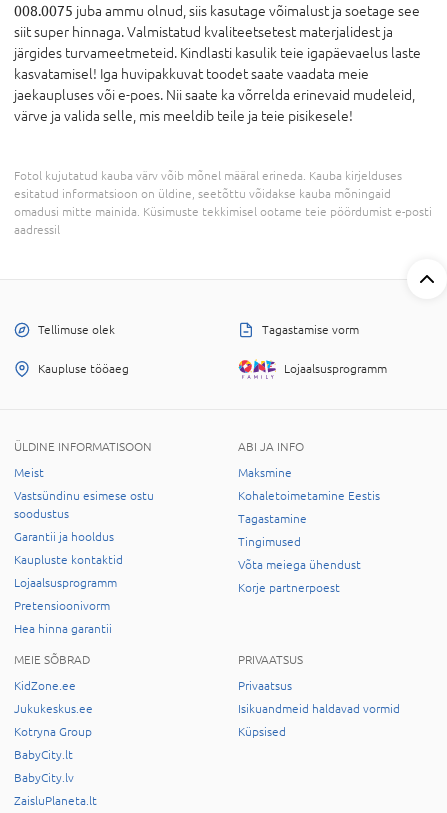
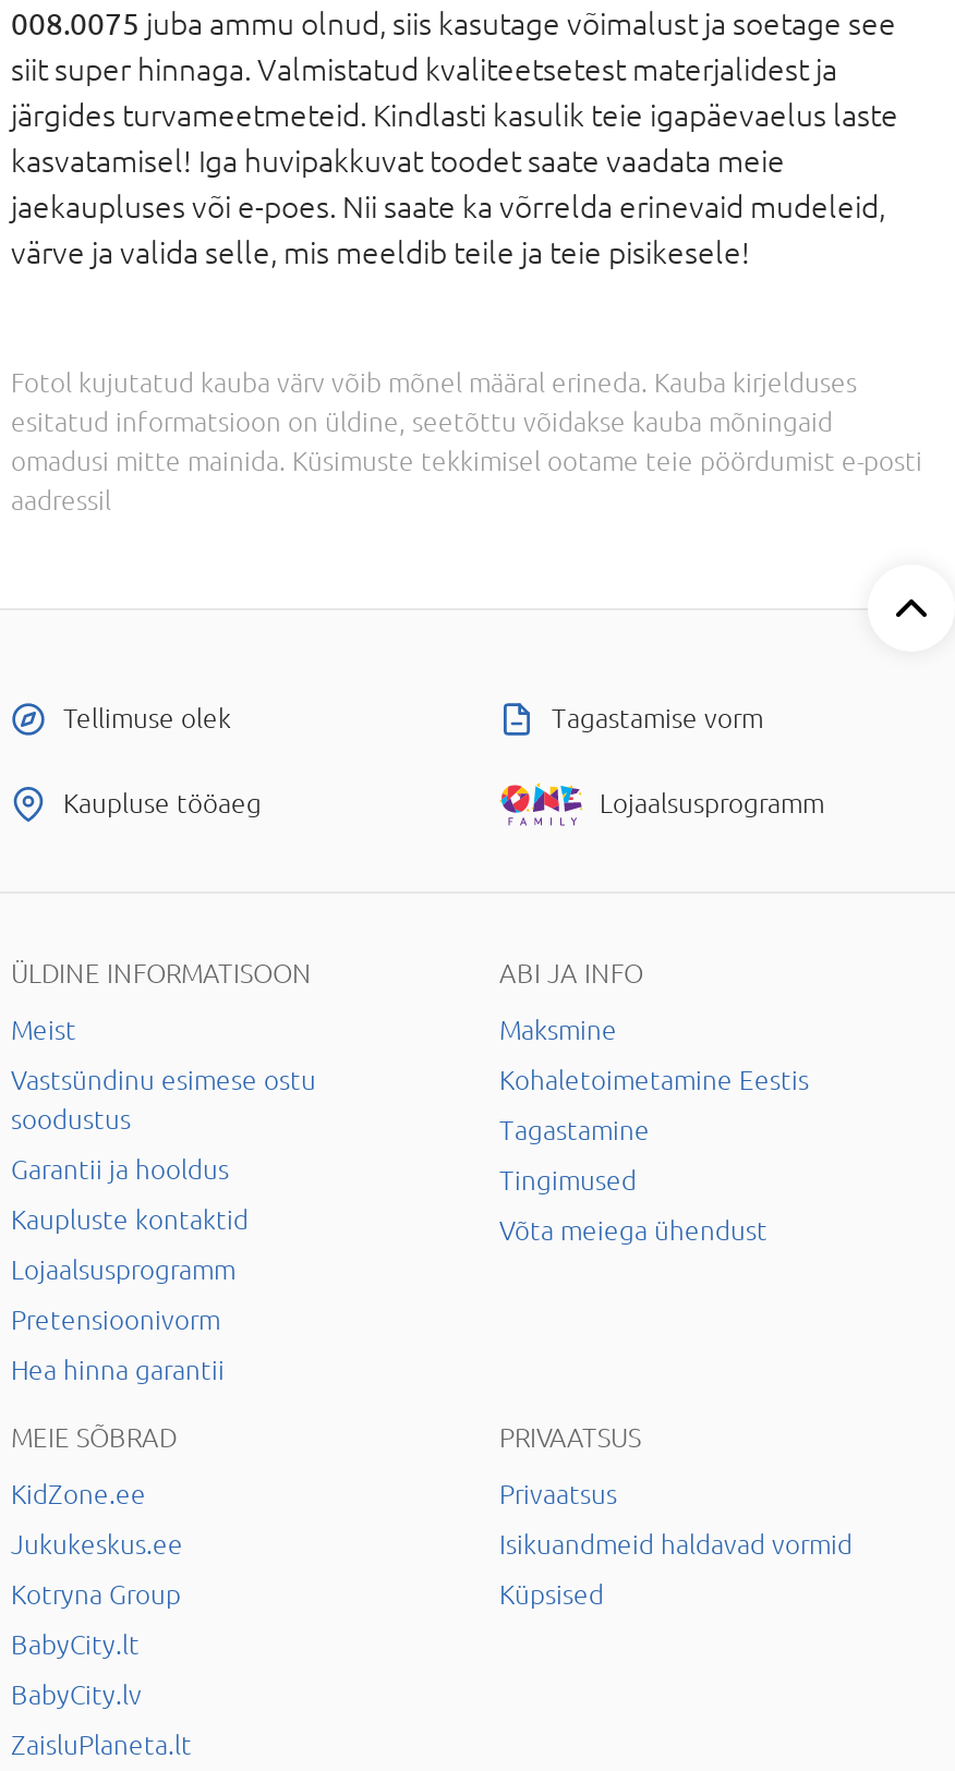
[238,581,340,595] Korje partnerpoest -> none

